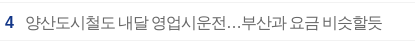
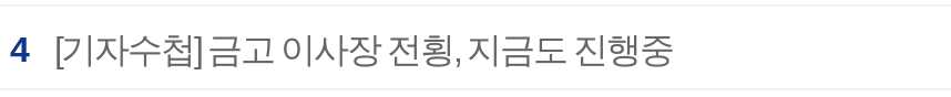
[25,14,382,31] 양산도시철도 내달 영업시운전…부산과 요금 비슷할듯 -> [54,31,673,68] [기자수첩] 금고 이사장 전횡, 지금도 진행중

